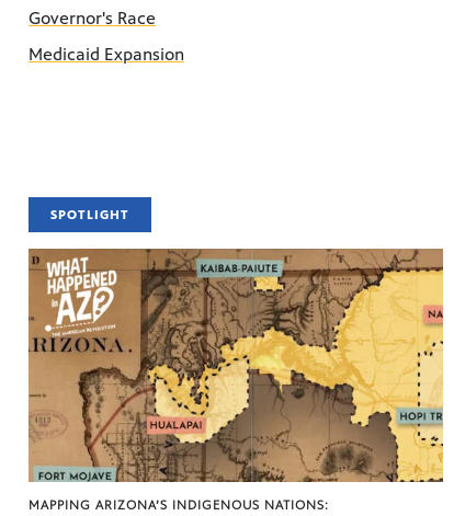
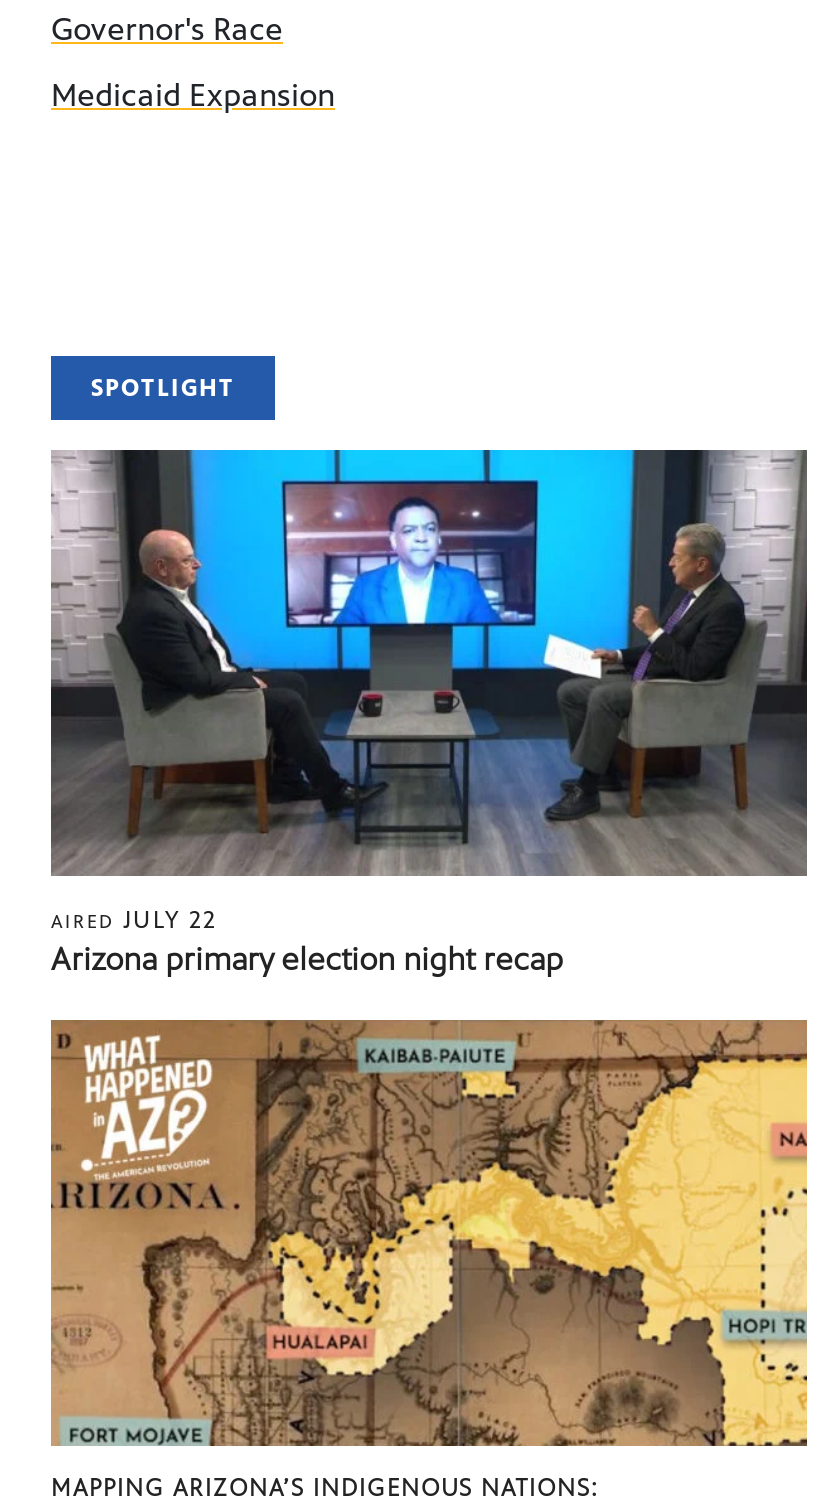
none -> [49,448,809,978] [image] | AIRED JULY 22 | Arizona primary election night recap

